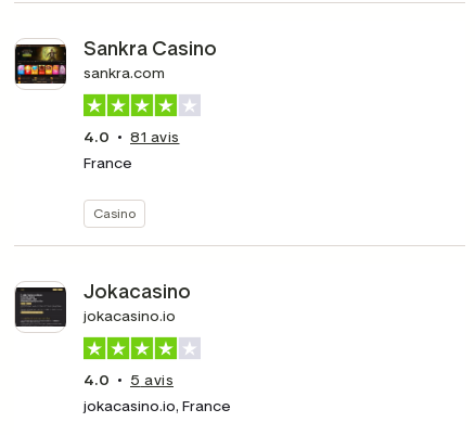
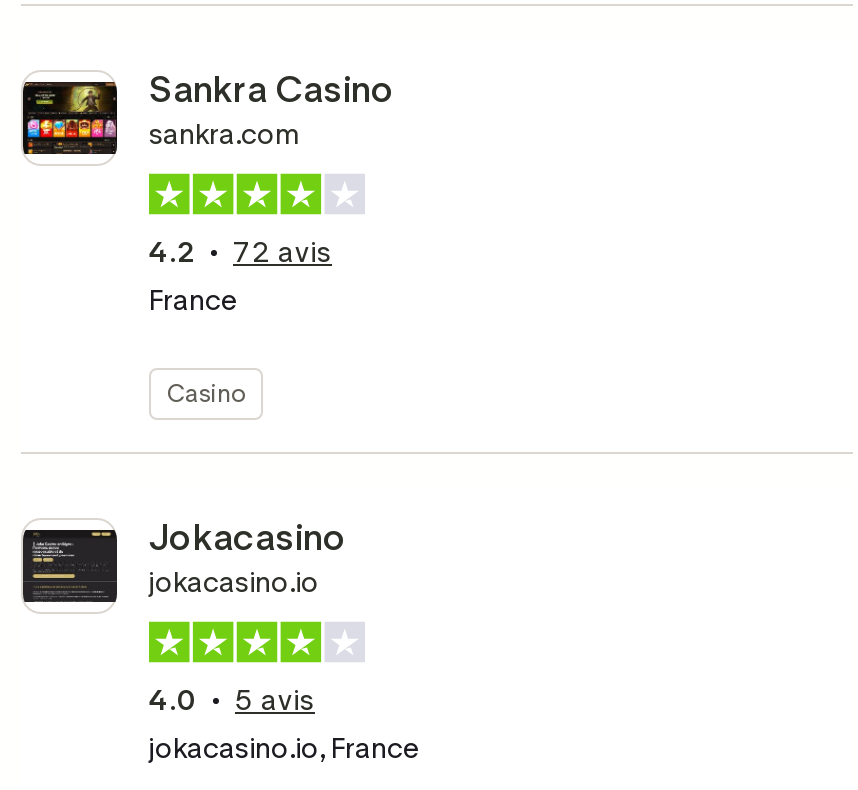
[84,128,110,146] 4.0 -> [149,236,195,270] 4.2
[130,128,179,146] 81 avis -> [233,236,332,270] 72 avis

